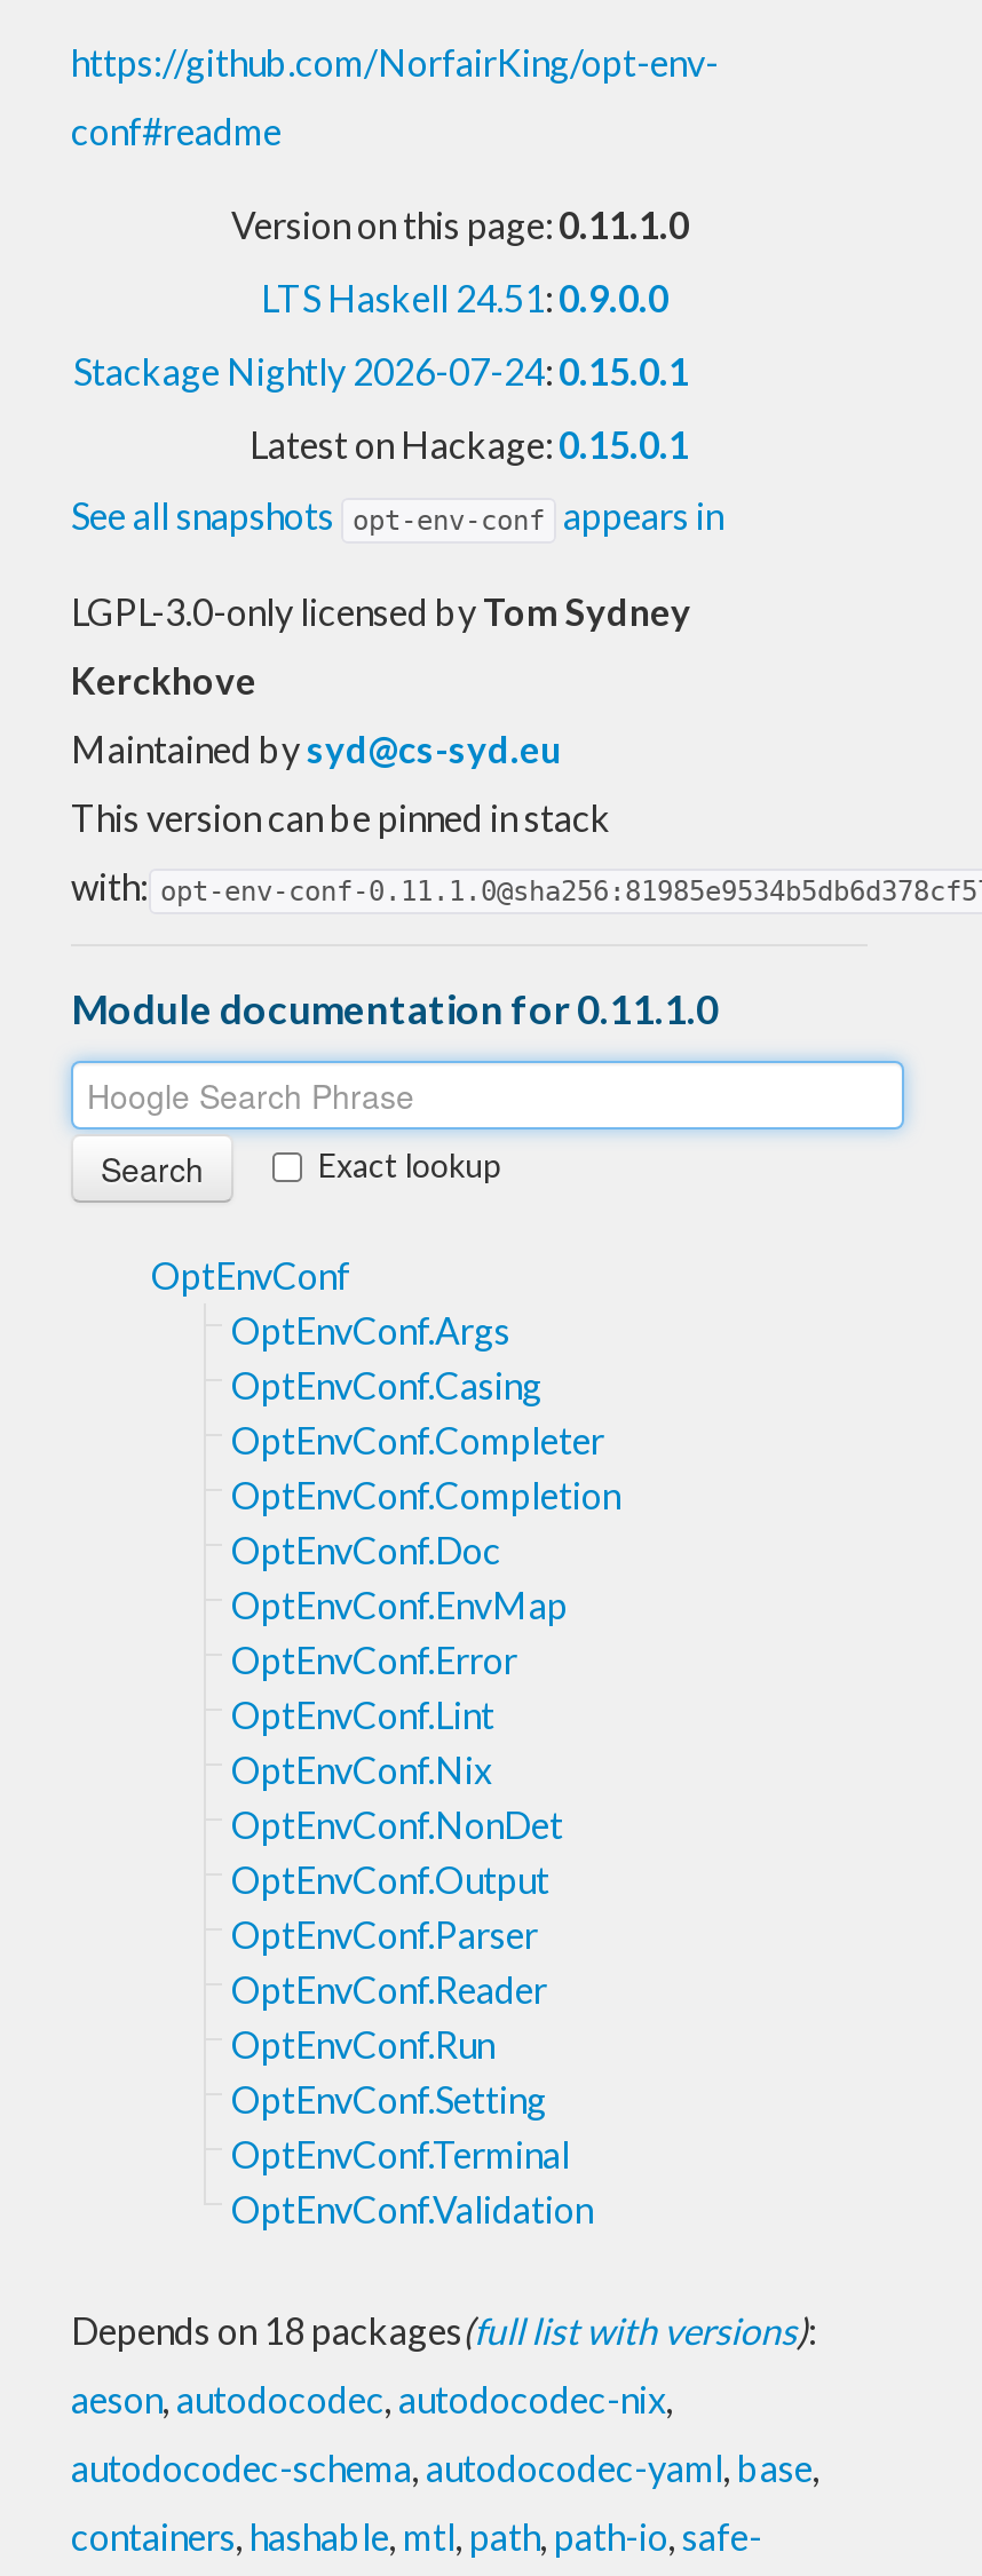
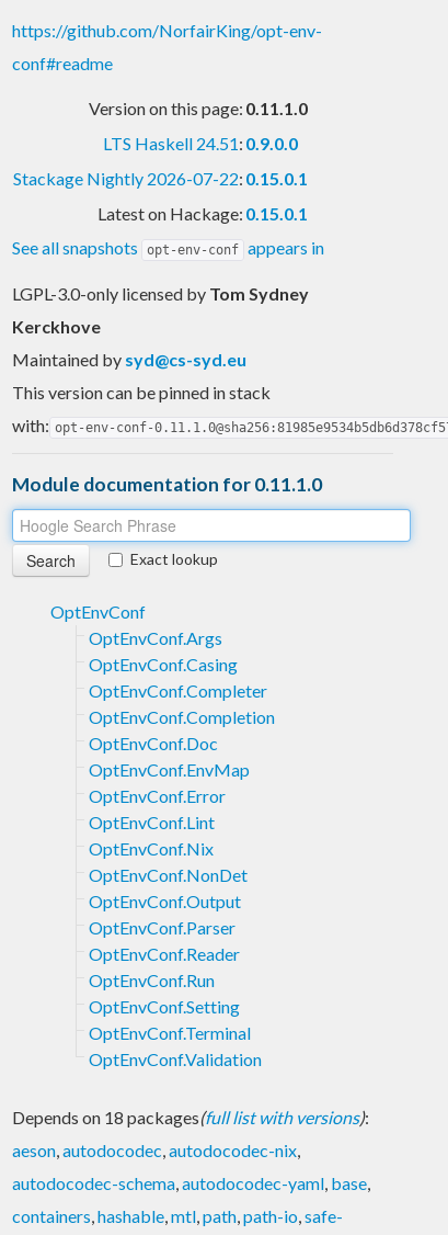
[73,349,689,392] Stackage Nightly 2026-07-24: 0.15.0.1 -> [13,168,308,189] Stackage Nightly 2026-07-22: 0.15.0.1

